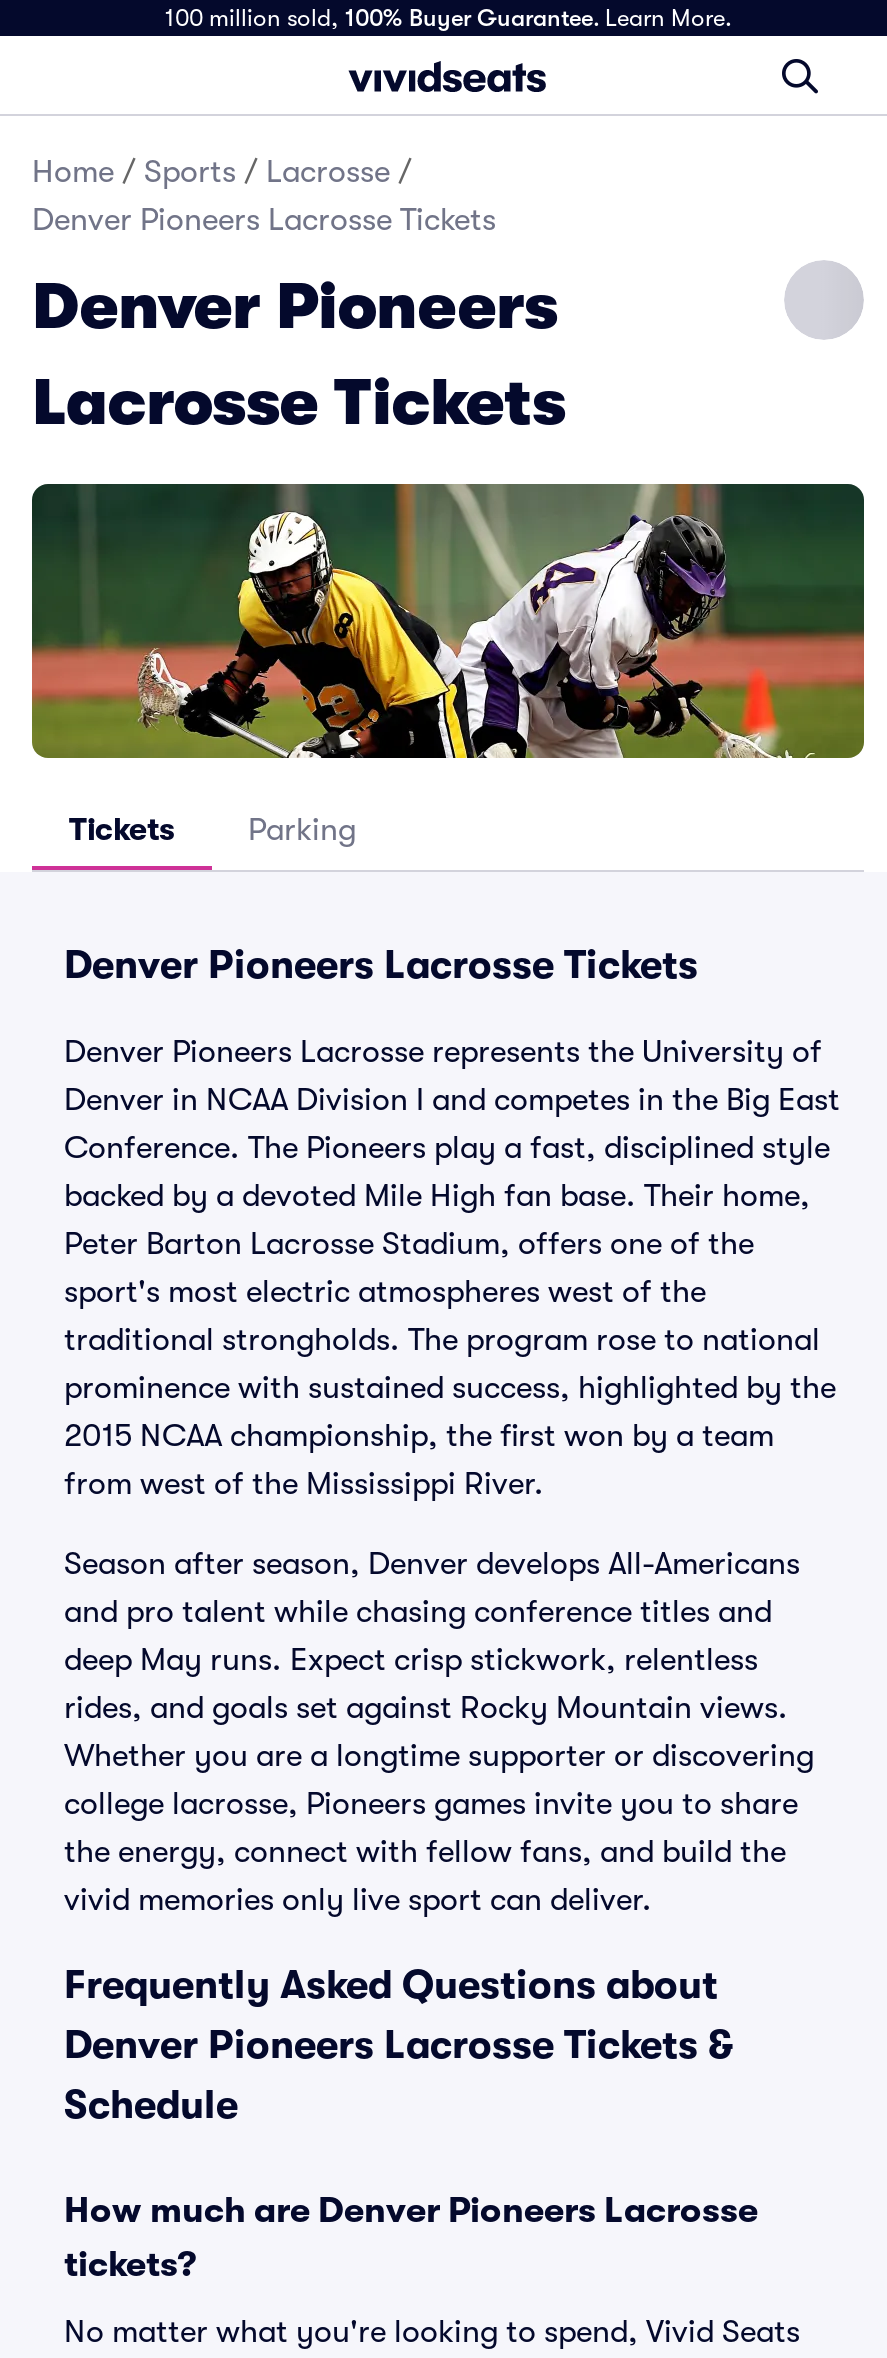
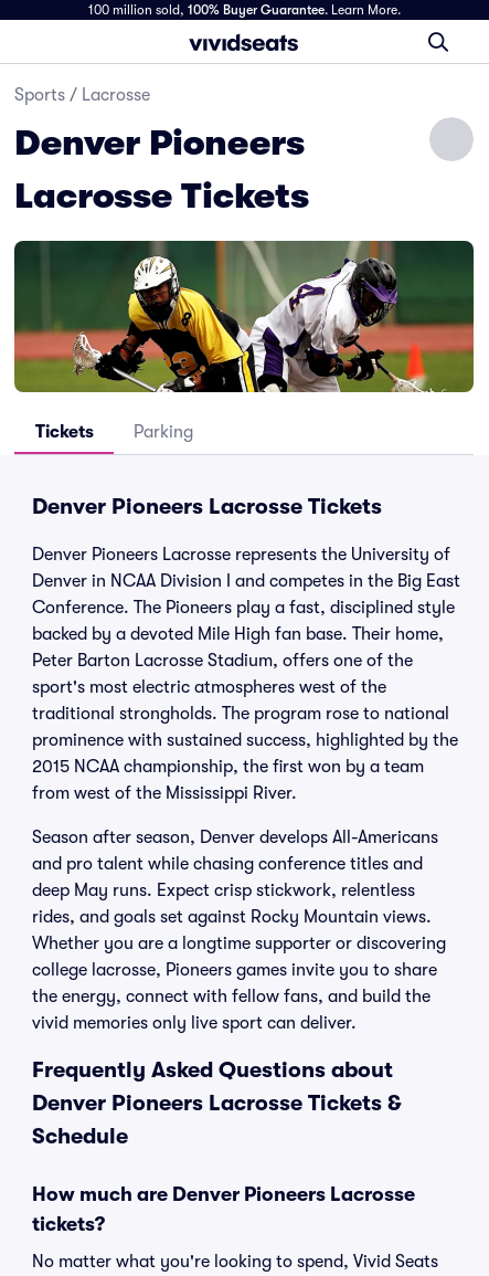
[32,154,496,238] Home / Sports / Lacrosse / | Denver Pioneers Lacrosse Tickets -> [14,85,150,105] Sports / Lacrosse

